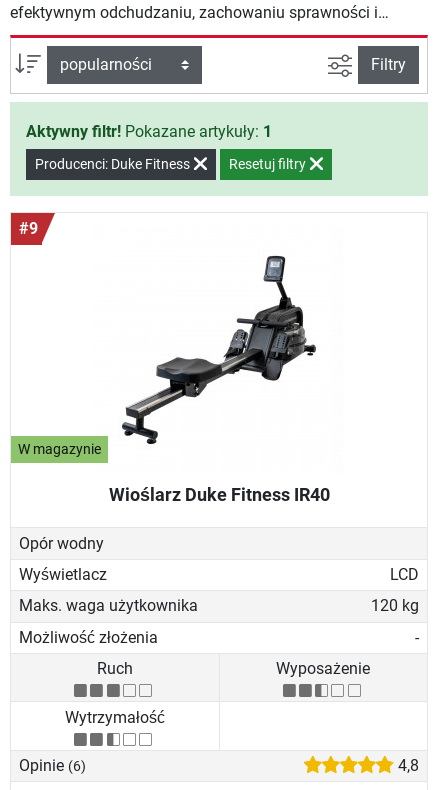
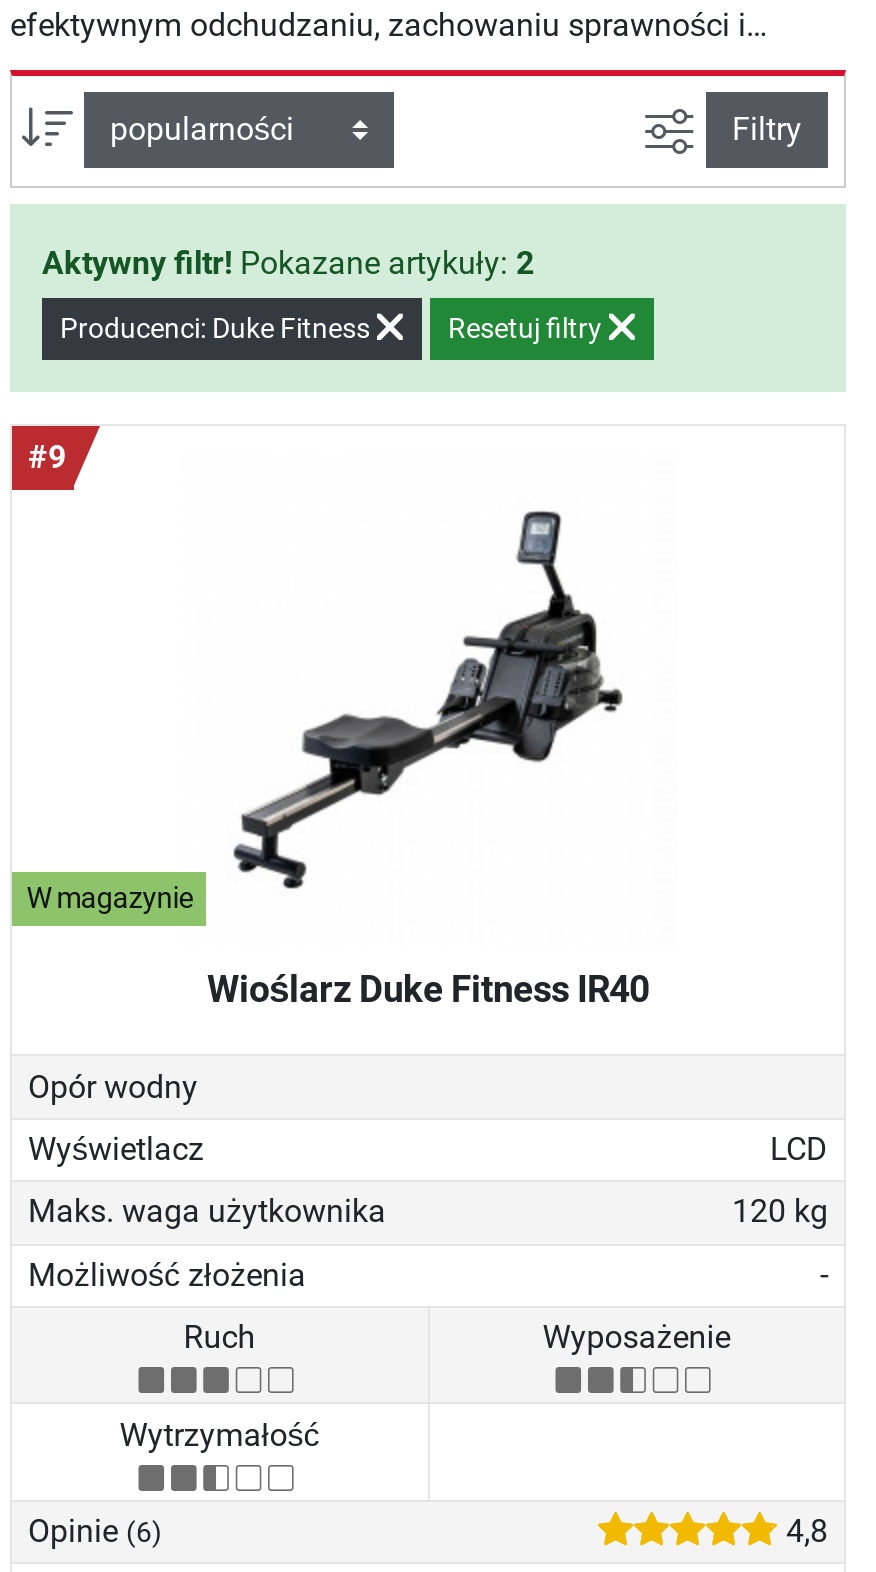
[26,122,272,141] Aktywny filtr! Pokazane artykuły: 1 -> [42,245,534,283] Aktywny filtr! Pokazane artykuły: 2

